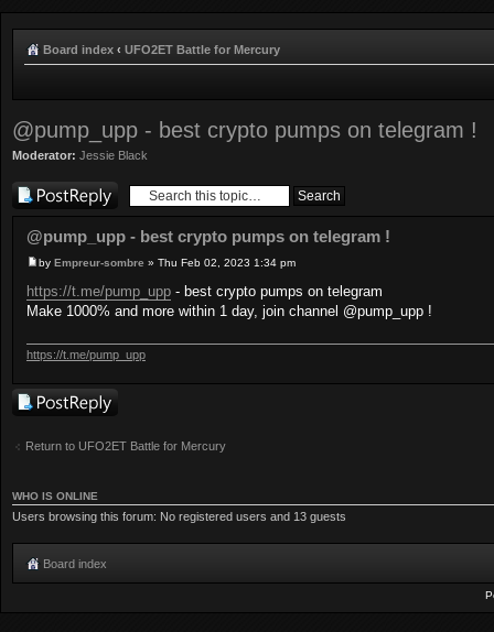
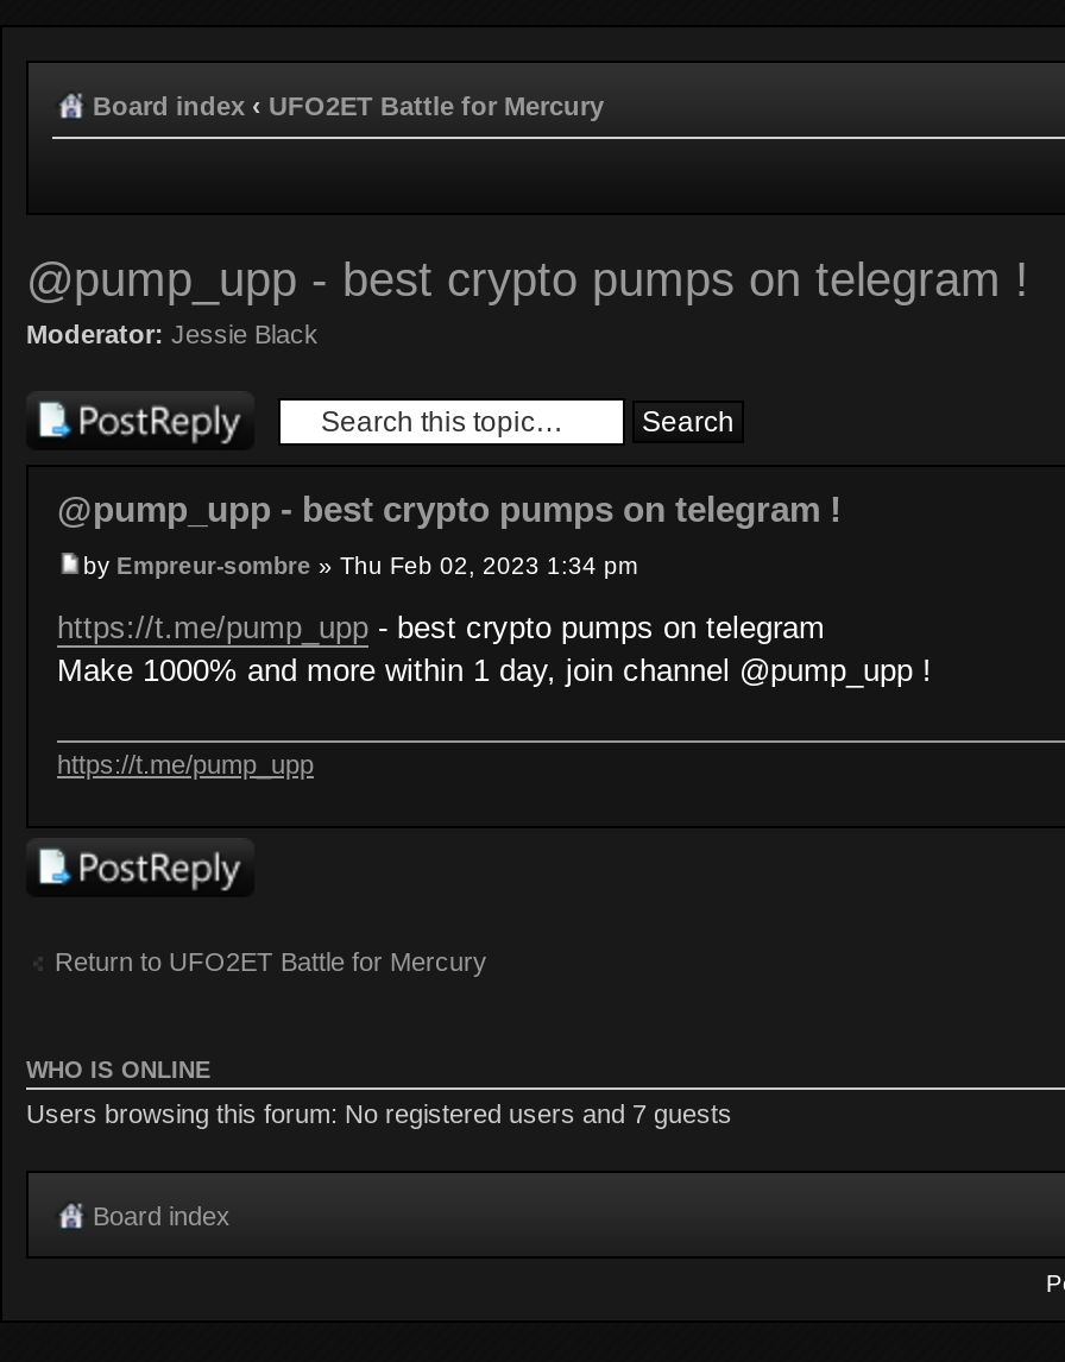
[12,510,346,523] Users browsing this forum: No registered users and 13 guests -> [26,1100,732,1129] Users browsing this forum: No registered users and 7 guests

